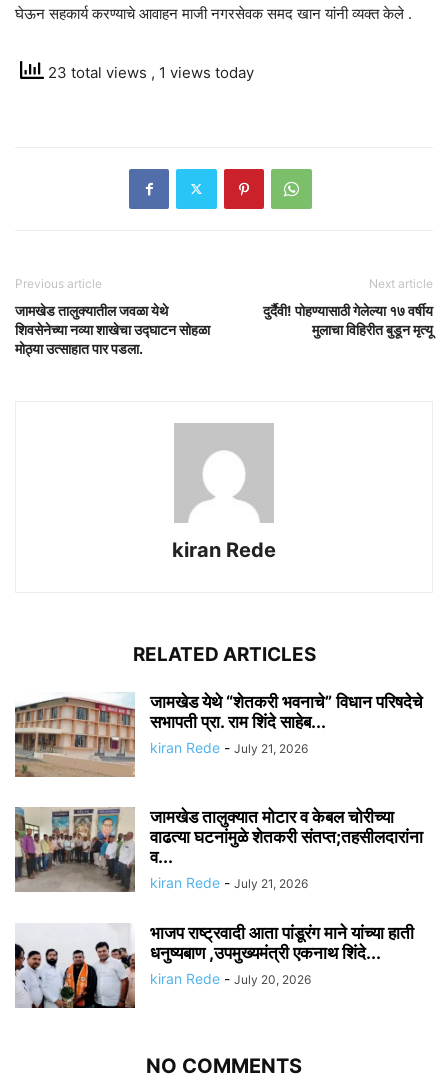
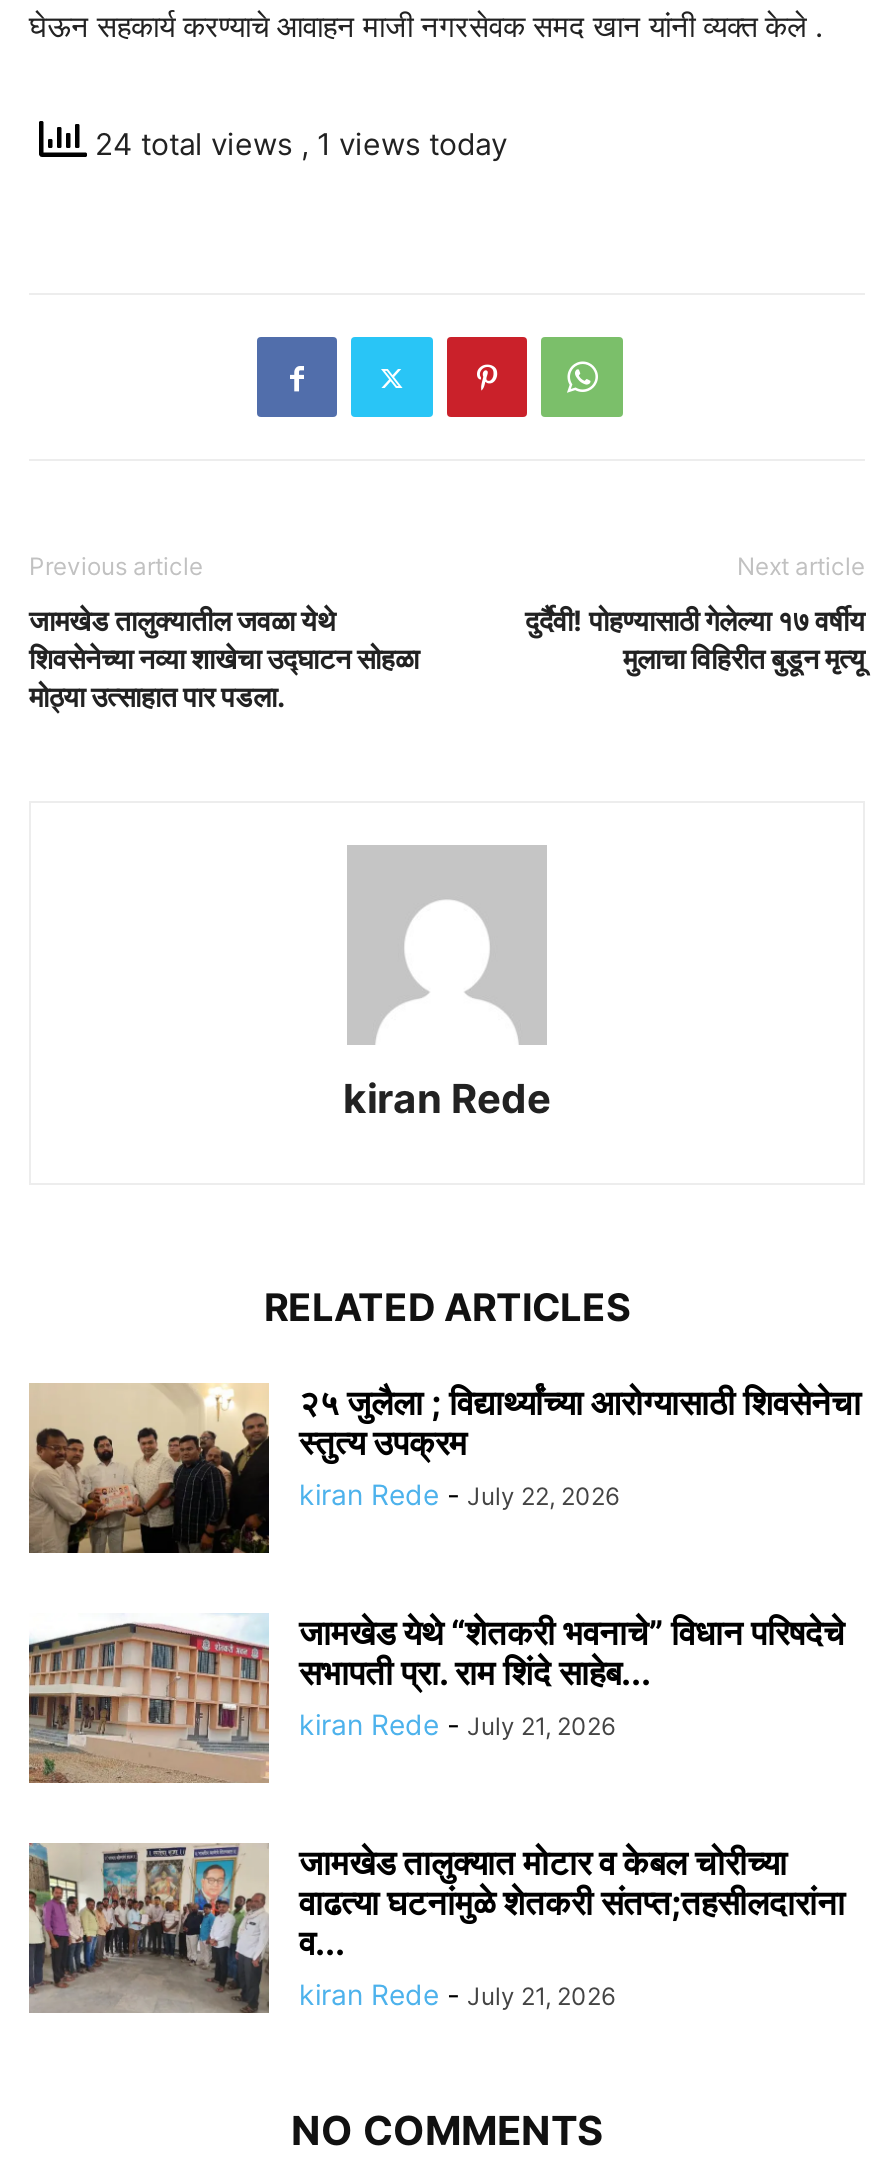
[44,63,254,82] 23 total views, 1 views today -> [87,126,507,164] 24 total views, 1 views today
none -> [27,1382,861,1554] [image] | २५ जुलैला ; विद्यार्थ्यांच्या आरोग्यासाठी शिवसेनेचा | स्तुत्य उपक्रम | kiran Rede - July 22, 2026
moved [13,692,423,891] -> [25,1614,845,2012]: [image] | जामखेड येथे “शेतकरी भवनाचे” विधान परिषदेचे | सभापती प्रा. राम शिंदे साहेब... | kiran Rede - July 21, 2026 | जामखेड तालुक्यात मोटार व केबल चोरीच्या | वाढत्या घटनांमुळे शेतकरी संतप्त;तहसीलदारांना | व... | kiran Rede - July 21, 2026
[14,923,414,1009] [image] | भाजप राष्ट्रवादी आता पांडूरंग माने यांच्या हाती | धनुष्यबाण ,उपमुख्यमंत्री एकनाथ शिंदे... | kiran Rede - July 20, 2026 -> none

